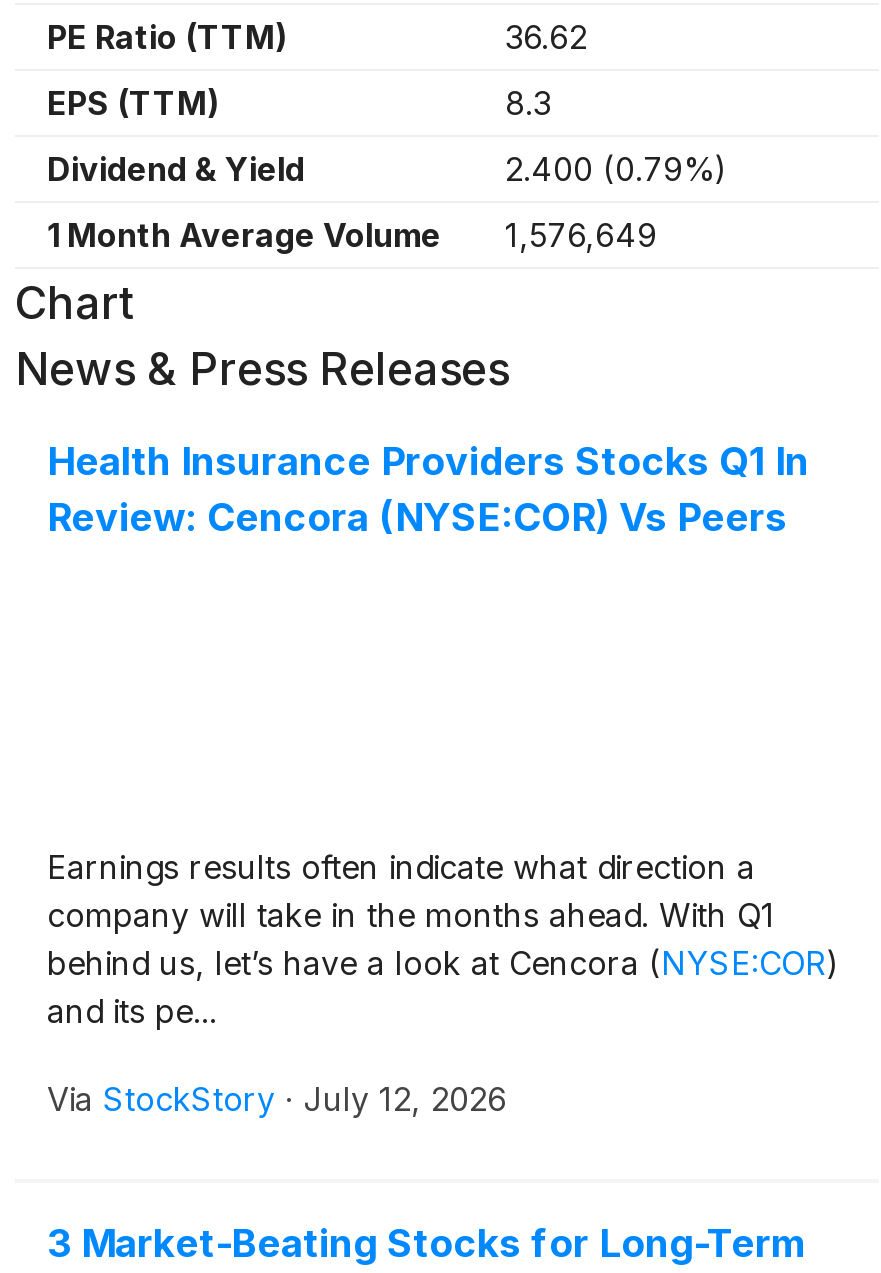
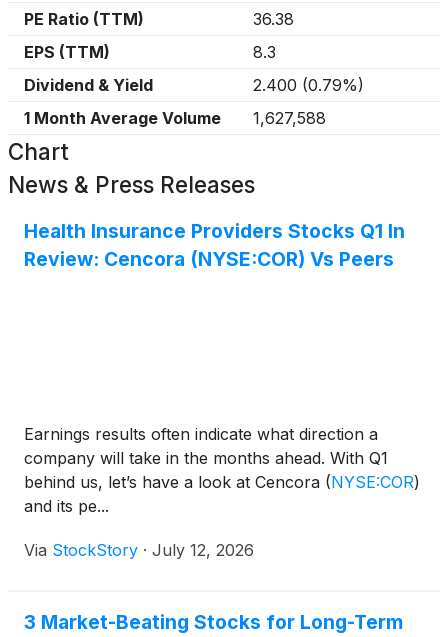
[505,17,587,57] 36.62 -> [253,9,294,29] 36.38
[47,215,657,255] 1 Month Average Volume 1,576,649 -> [24,108,326,128] 1 Month Average Volume 1,627,588

